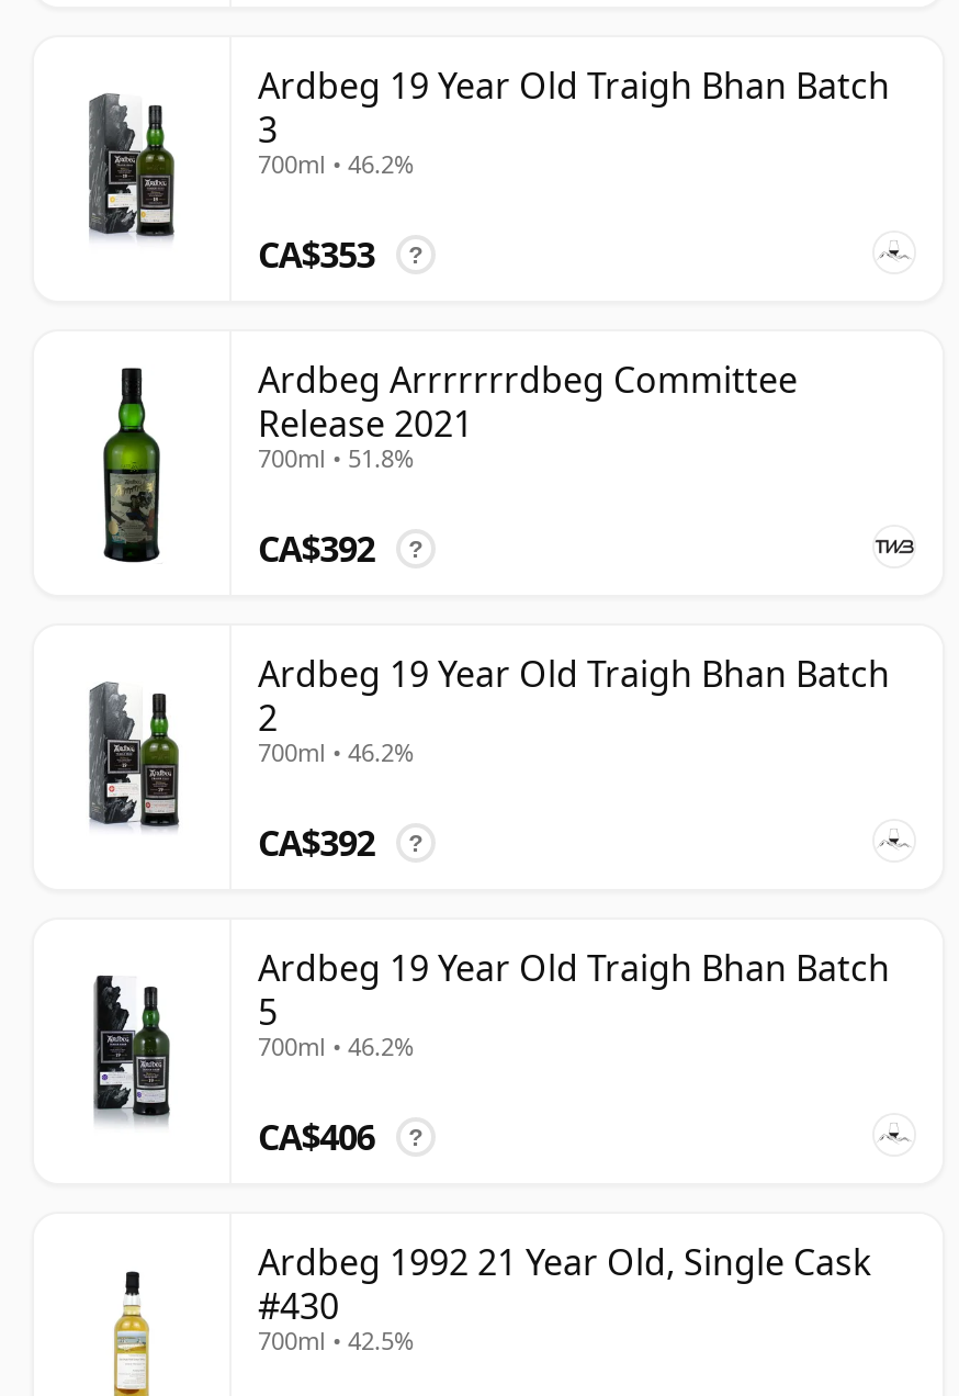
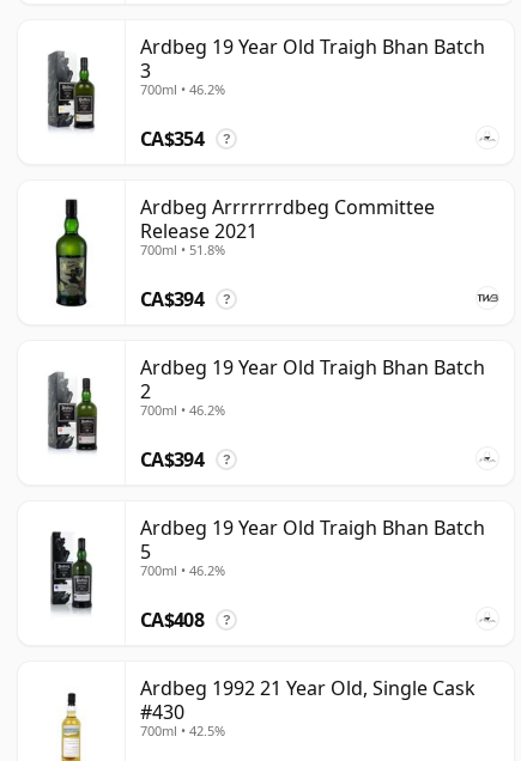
[258,231,375,279] CA$353 -> [140,126,204,152] CA$354
[258,525,375,573] CA$392 -> [140,286,204,313] CA$394
[258,819,375,867] CA$392 -> [140,447,204,473] CA$394
[258,1113,375,1162] CA$406 -> [140,607,204,633] CA$408

